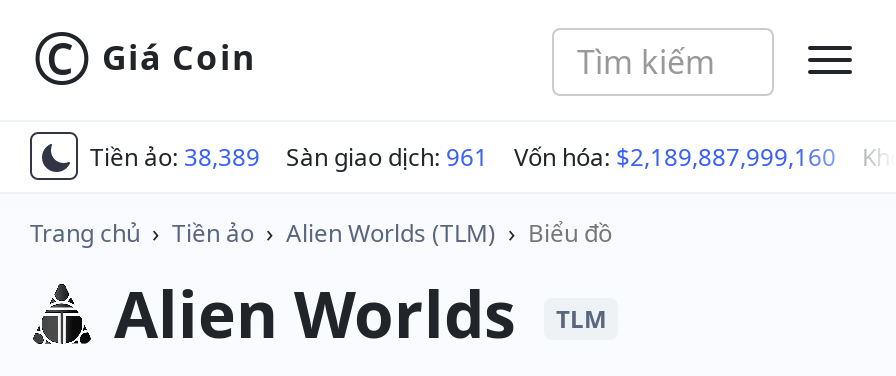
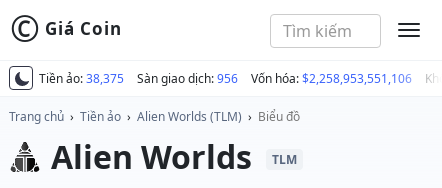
[90,140,260,174] Tiền ảo: 38,389 -> [39,70,124,87] Tiền ảo: 38,375
[286,140,488,174] Sàn giao dịch: 961 -> [137,70,238,87] Sàn giao dịch: 956
[514,140,836,174] Vốn hóa: $2,189,887,999,160 -> [251,70,412,87] Vốn hóa: $2,258,953,551,106

